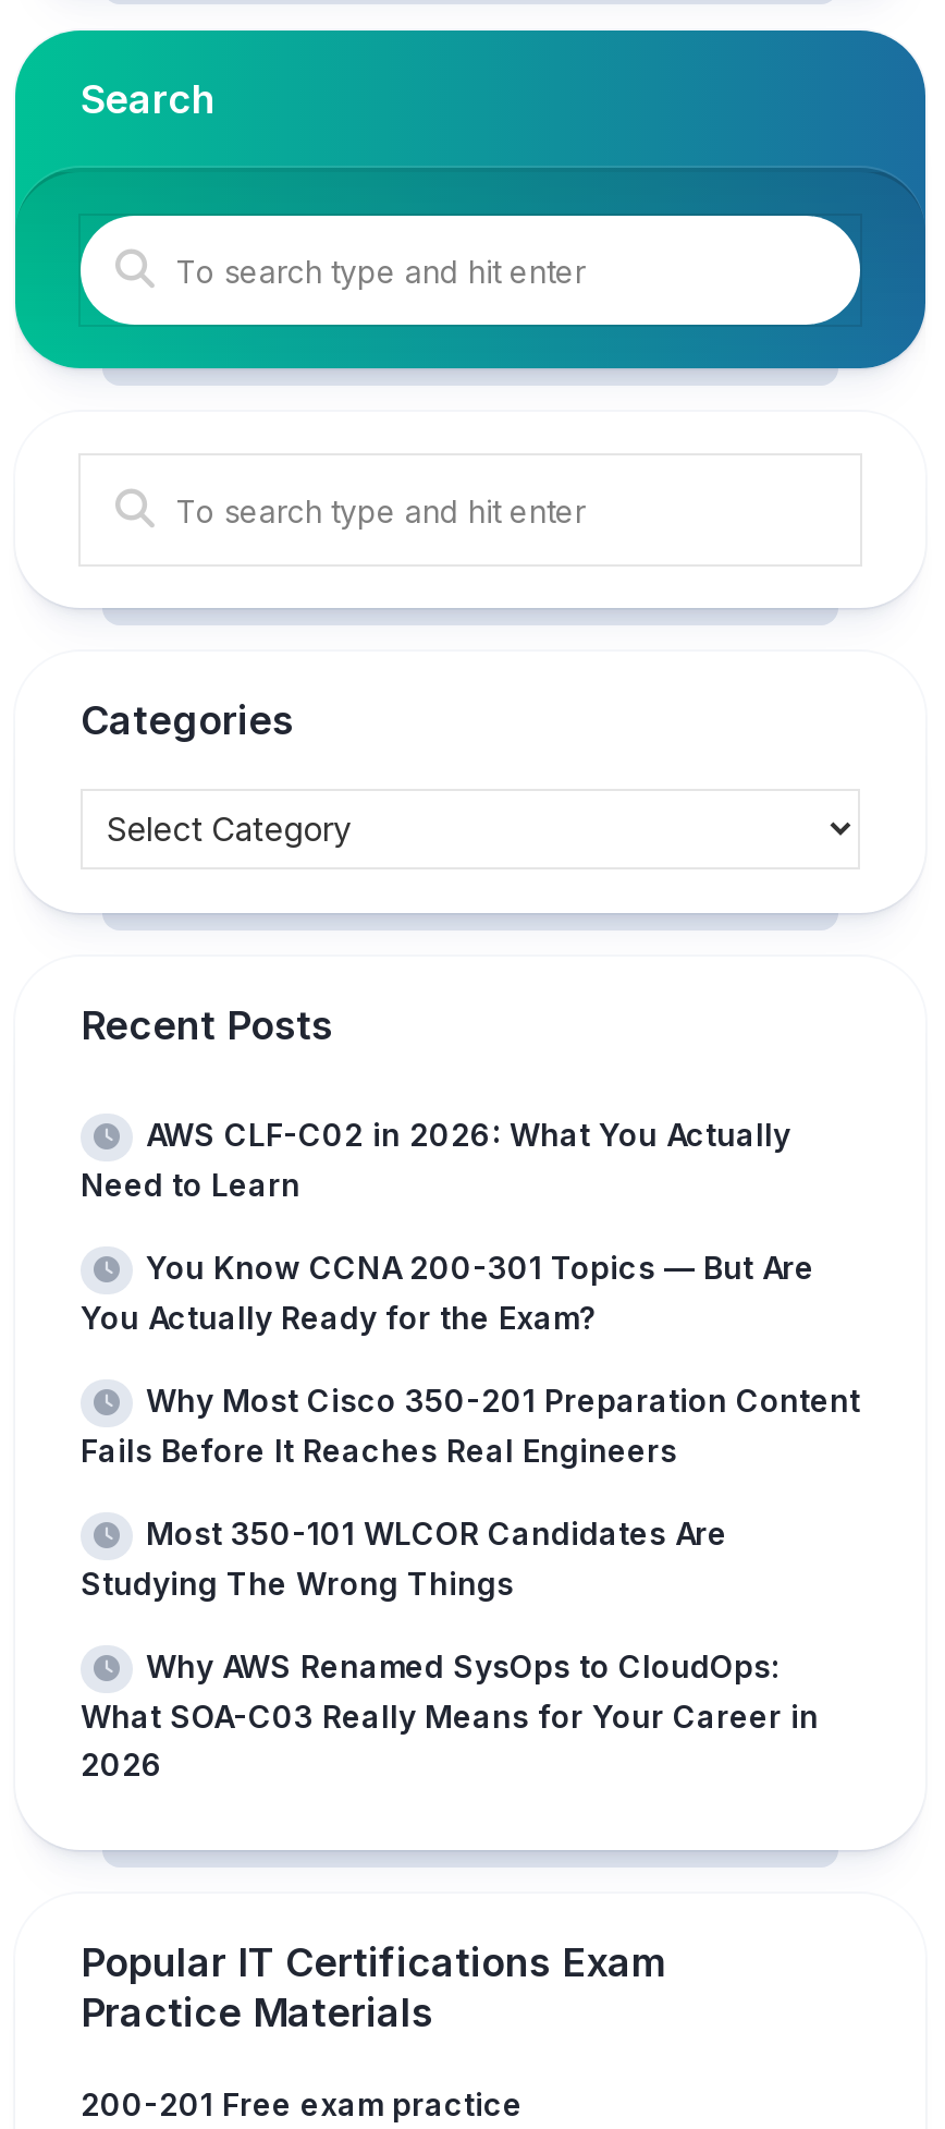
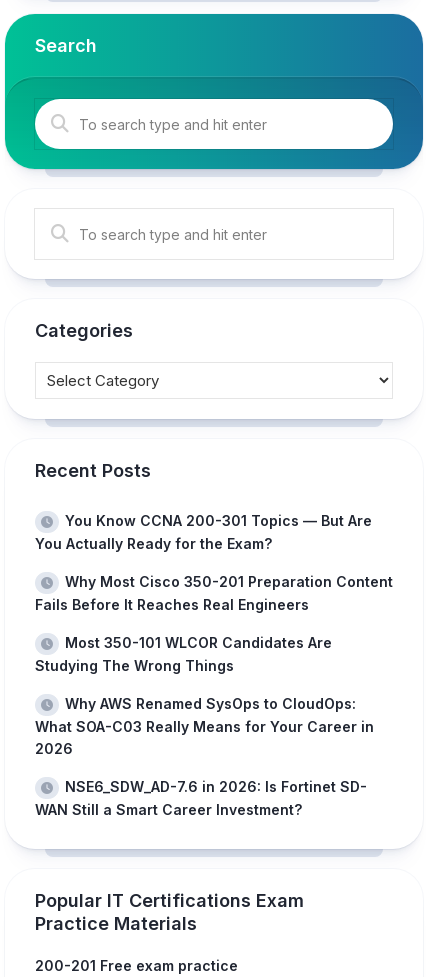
[81,1116,790,1203] AWS CLF-C02 in 2026: What You Actually | Need to Learn -> none
moved [81,1249,860,1783] -> [35,512,393,757]: You Know CCNA 200-301 Topics — But Are | You Actually Ready for the Exam? | Why Most Cisco 350-201 Preparation Content | ... | What SOA-C03 Really Means for Your Career in | 2026
none -> [35,778,367,818] NSE6_SDW_AD-7.6 in 2026: Is Fortinet SD- | WAN Still a Smart Career Investment?

